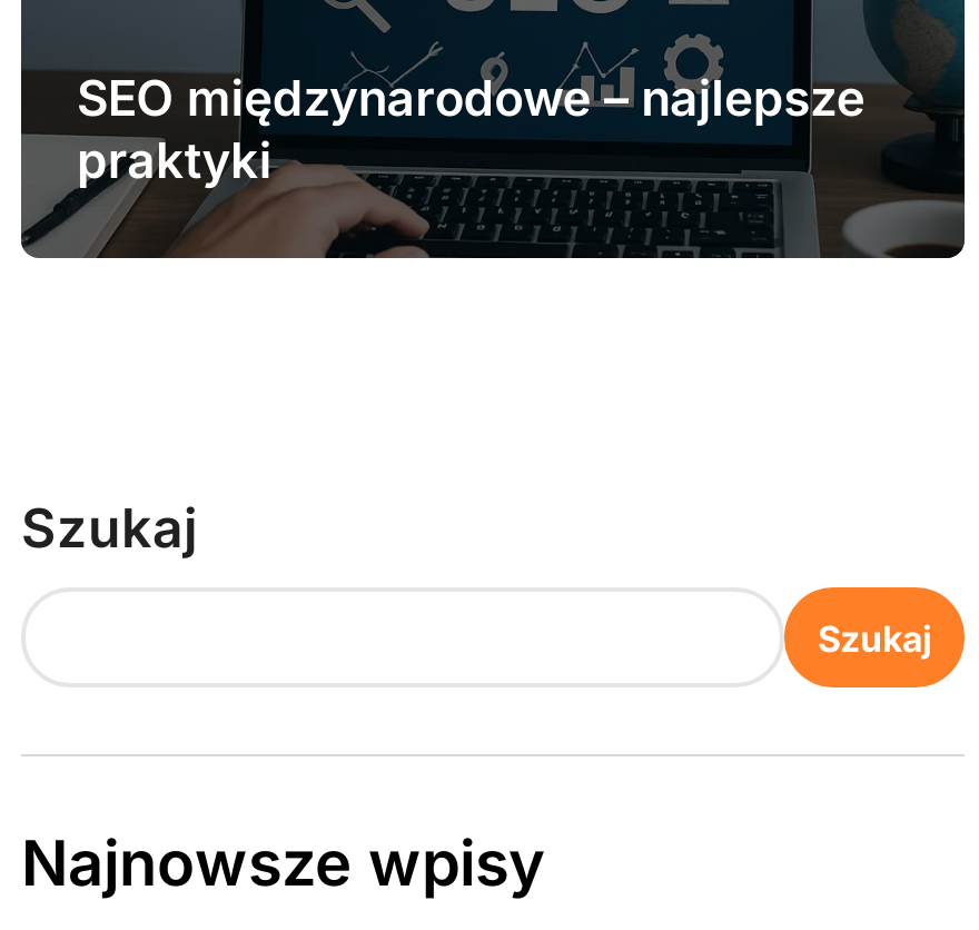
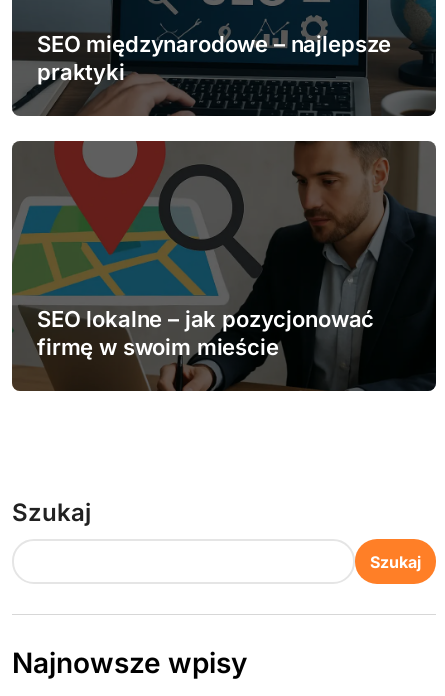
none -> [12,140,436,391] [image] | SEO lokalne – jak pozycjonować | firmę w swoim mieście

